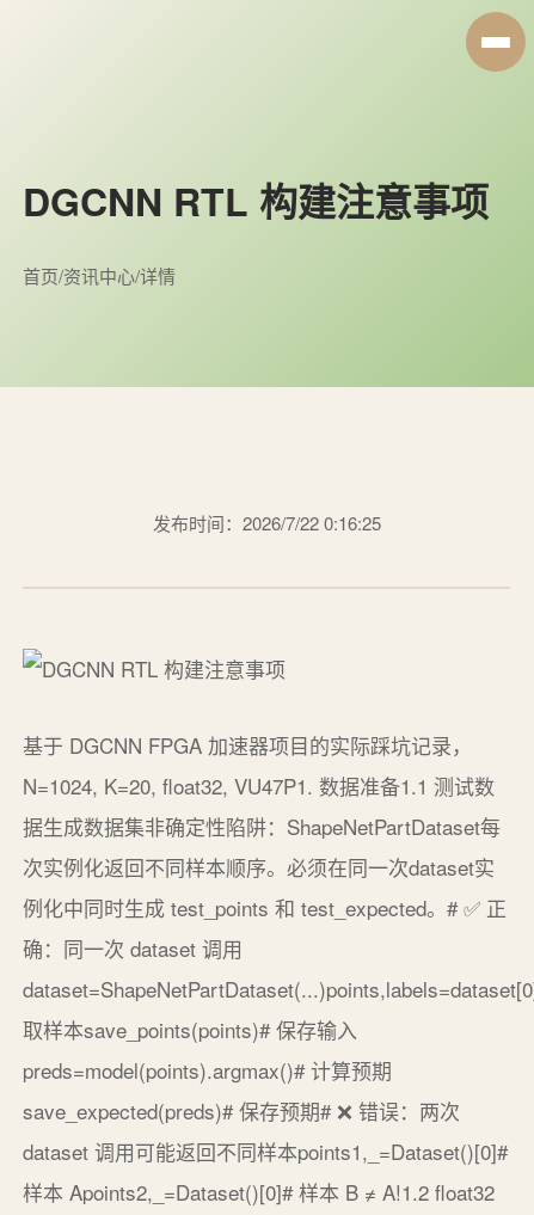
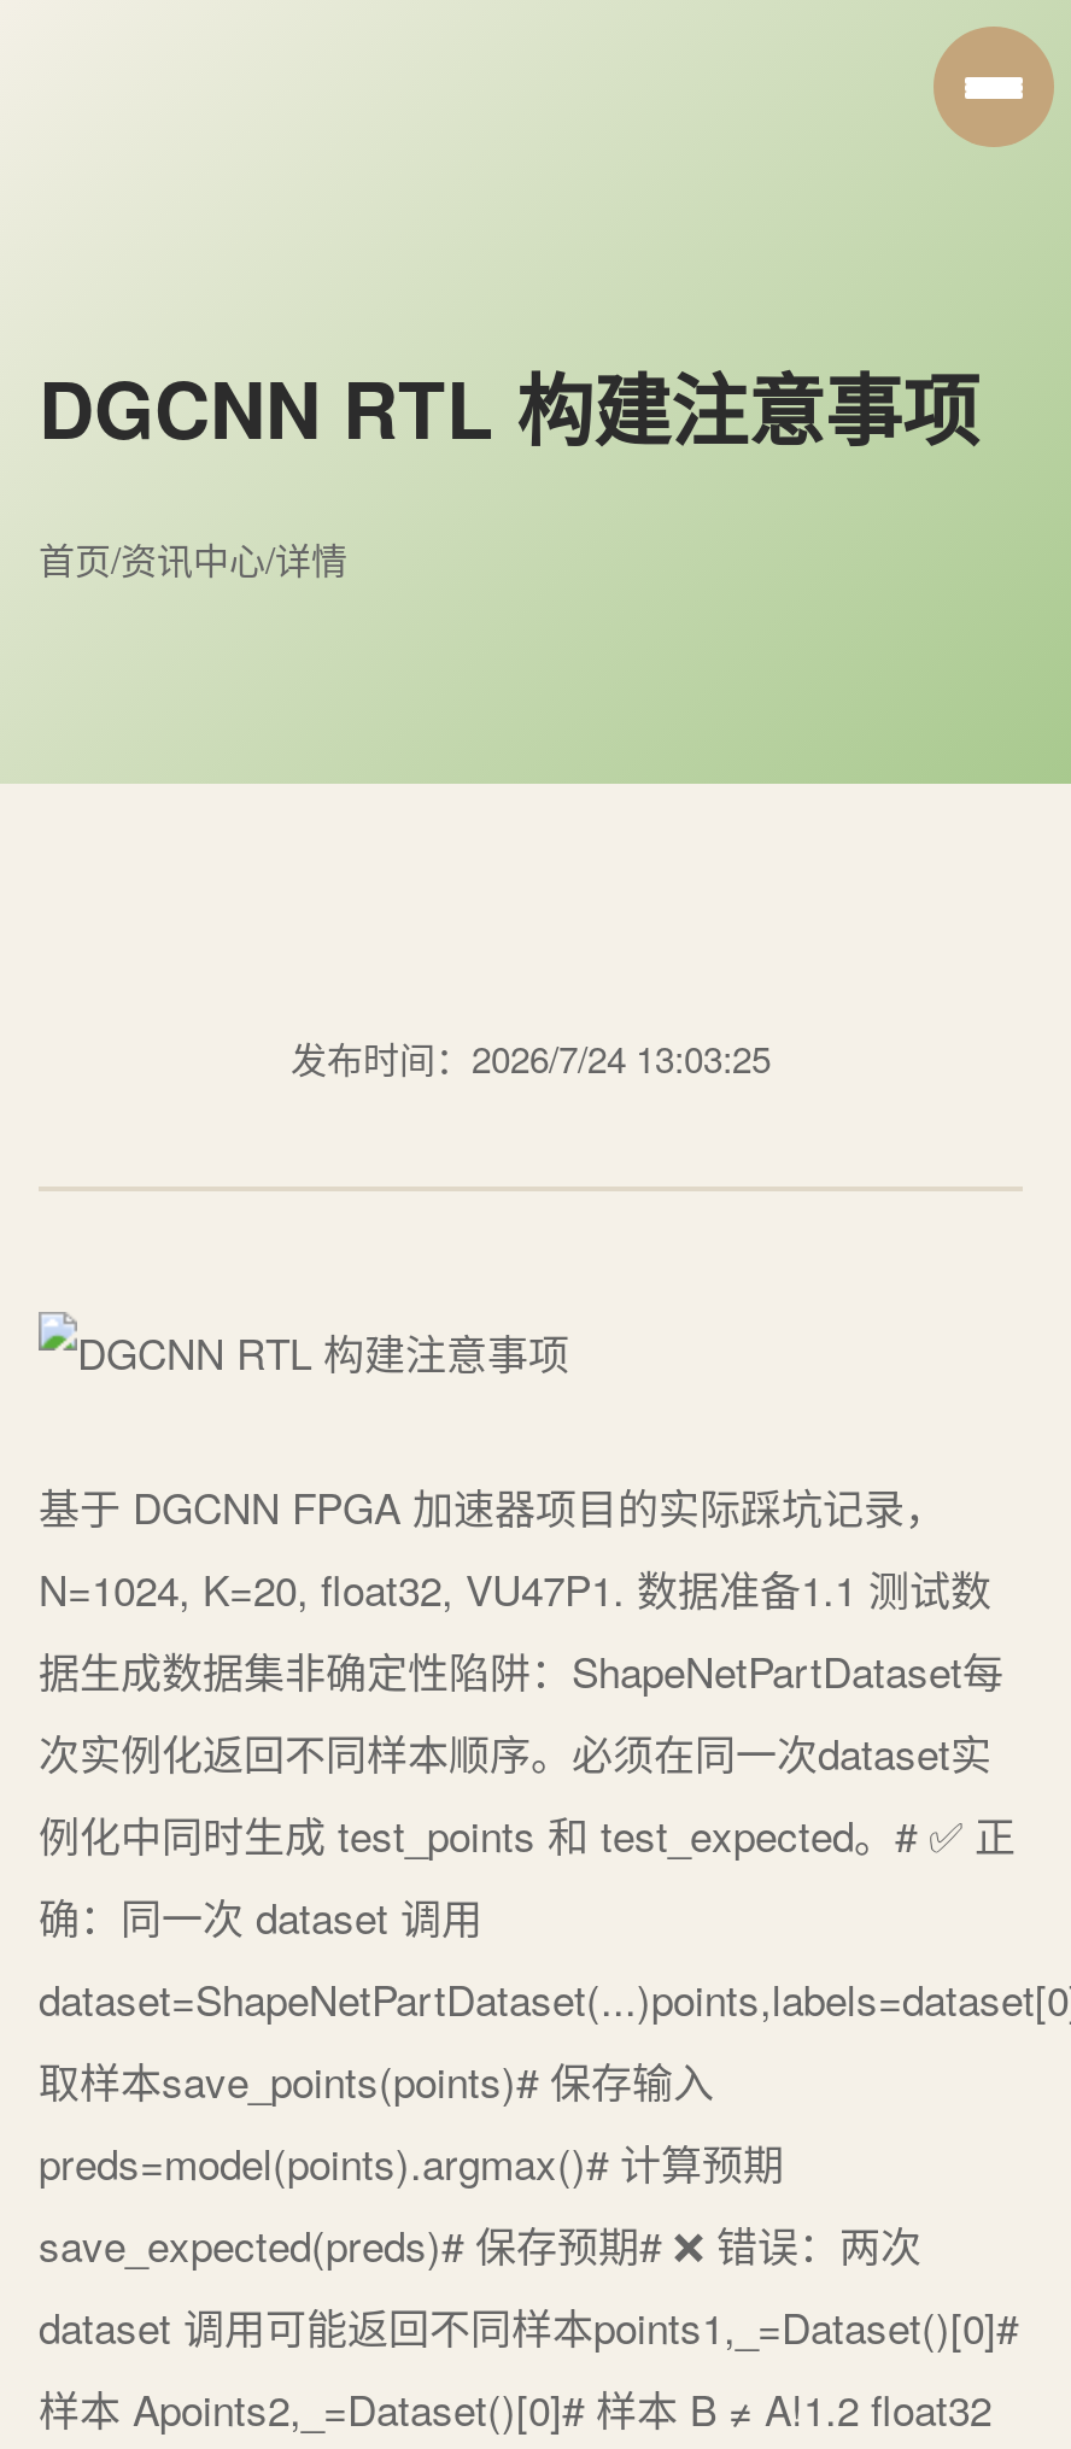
[152,510,380,535] 发布时间：2026/7/22 0:16:25 -> [291,1032,771,1083] 发布时间：2026/7/24 13:03:25

